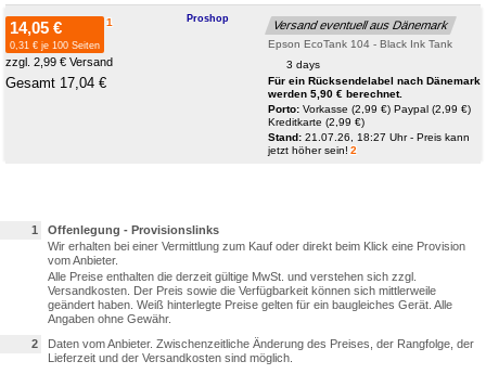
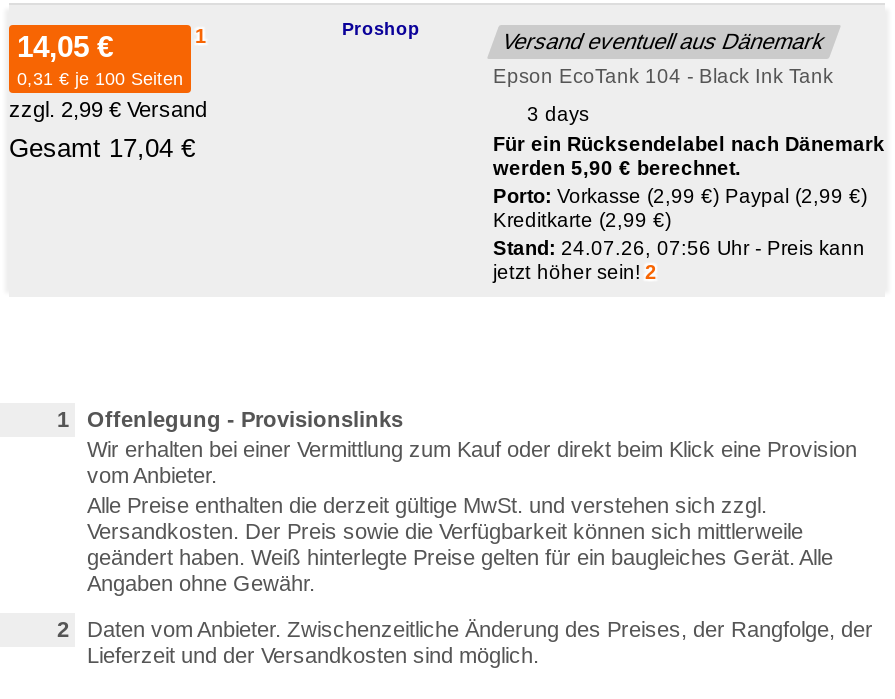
[268,131,470,143] Stand: 21.07.26, 18:27 Uhr - Preis kann -> [493,236,865,258] Stand: 24.07.26, 07:56 Uhr - Preis kann

